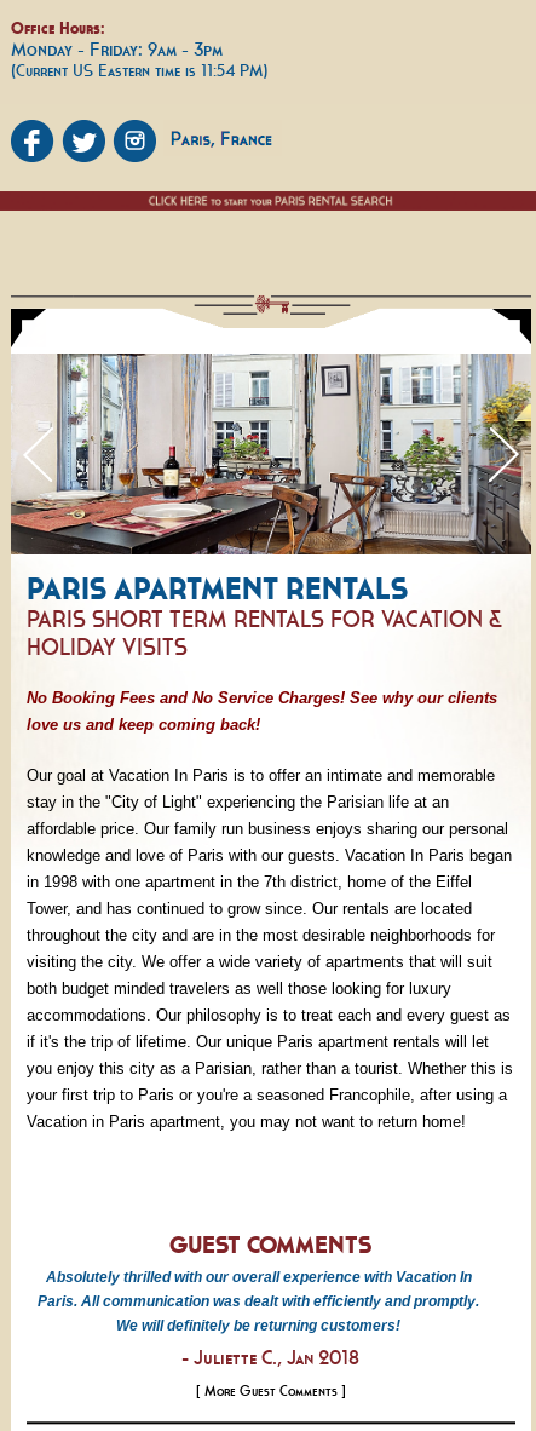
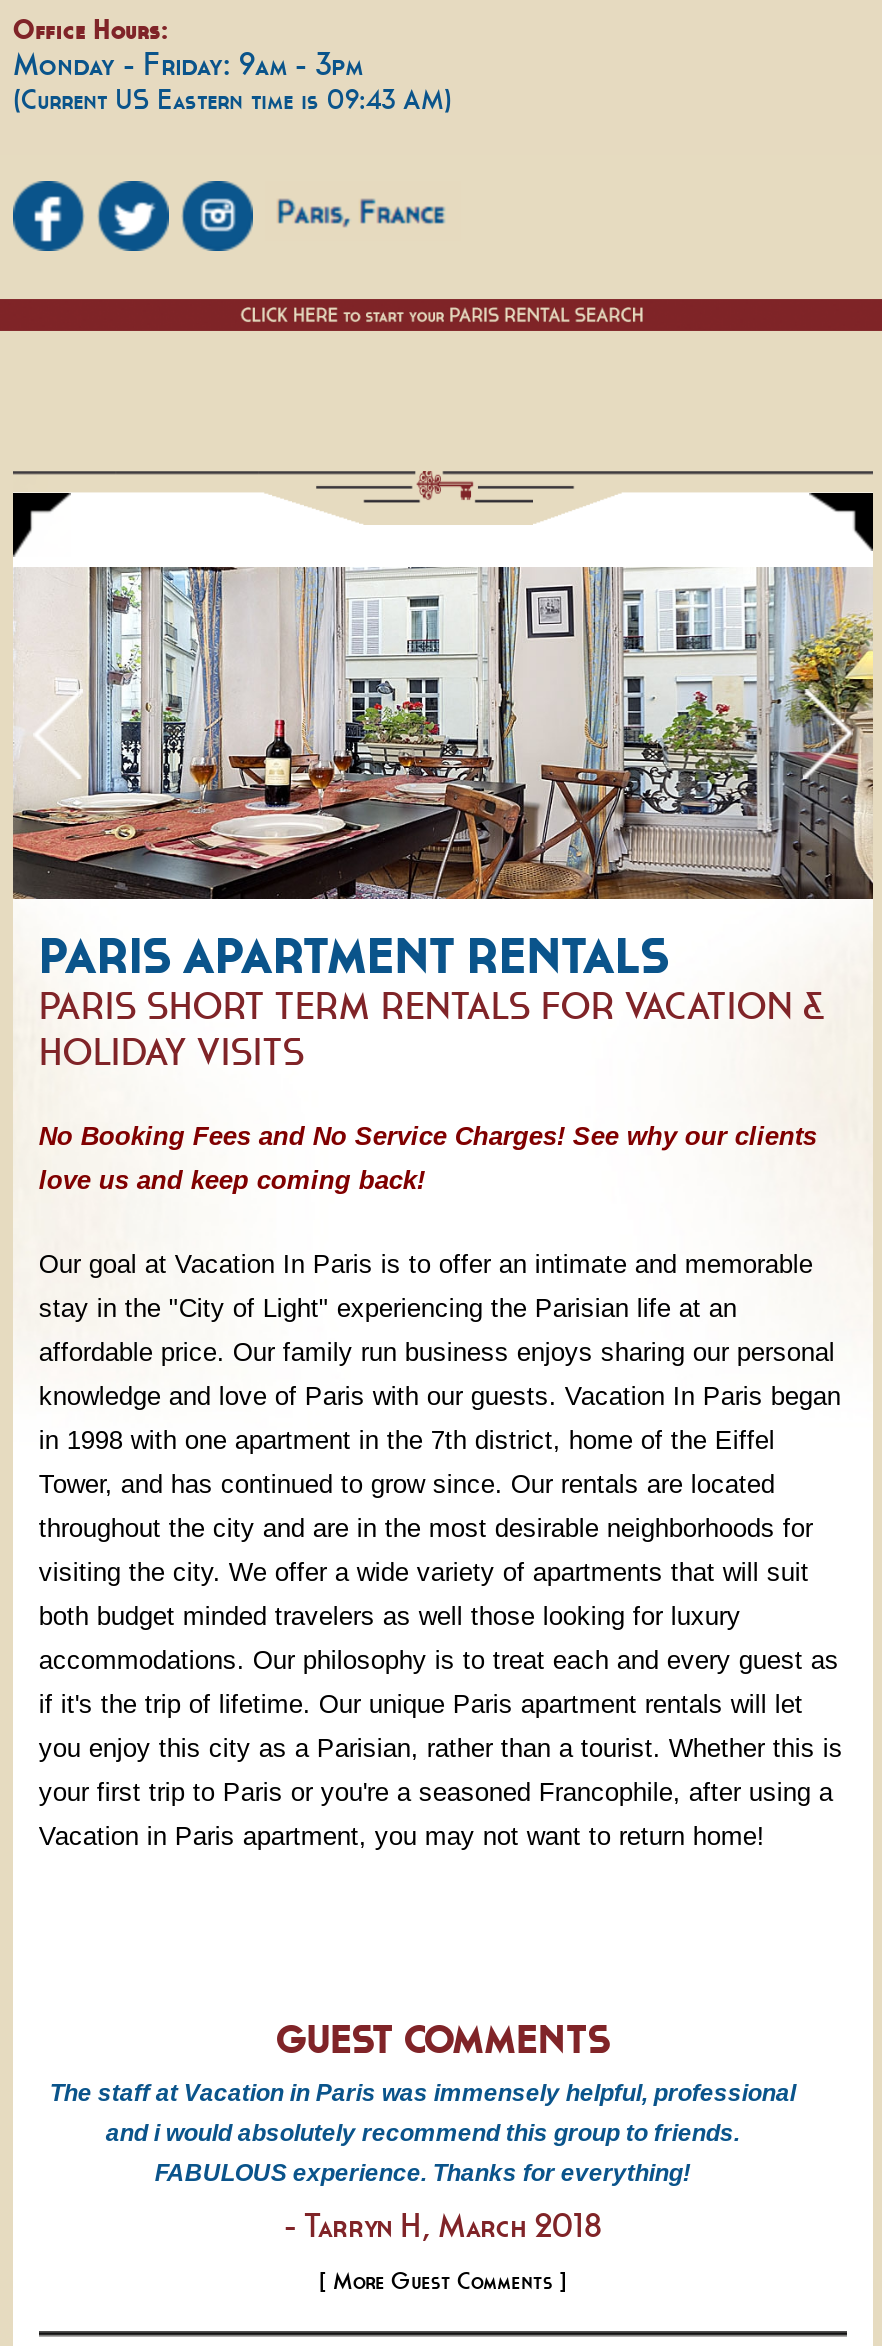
[11,61,267,81] (Current US Eastern time is 11:54 PM) -> [13,84,451,118] (Current US Eastern time is 09:43 AM)
[38,1269,480,1369] Absolutely thrilled with our overall experience with Vacation In | Paris. All communication was dealt with efficiently and promptly. | We will definitely be returning customers! | - Juliette C., Jan 2018 -> [50,2079,796,2245] The staff at Vacation in Paris was immensely helpful, professional | and i would absolutely recommend this group to friends. | FABULOUS experience. Thanks for everything! | - Tarryn H, March 2018

